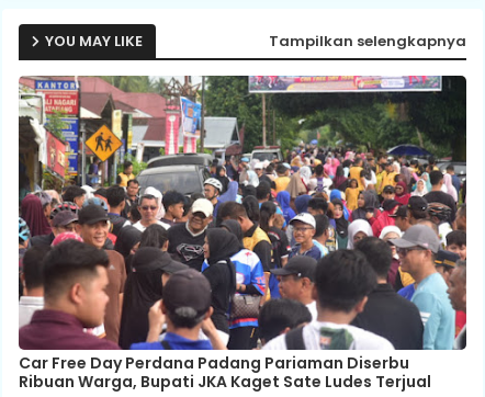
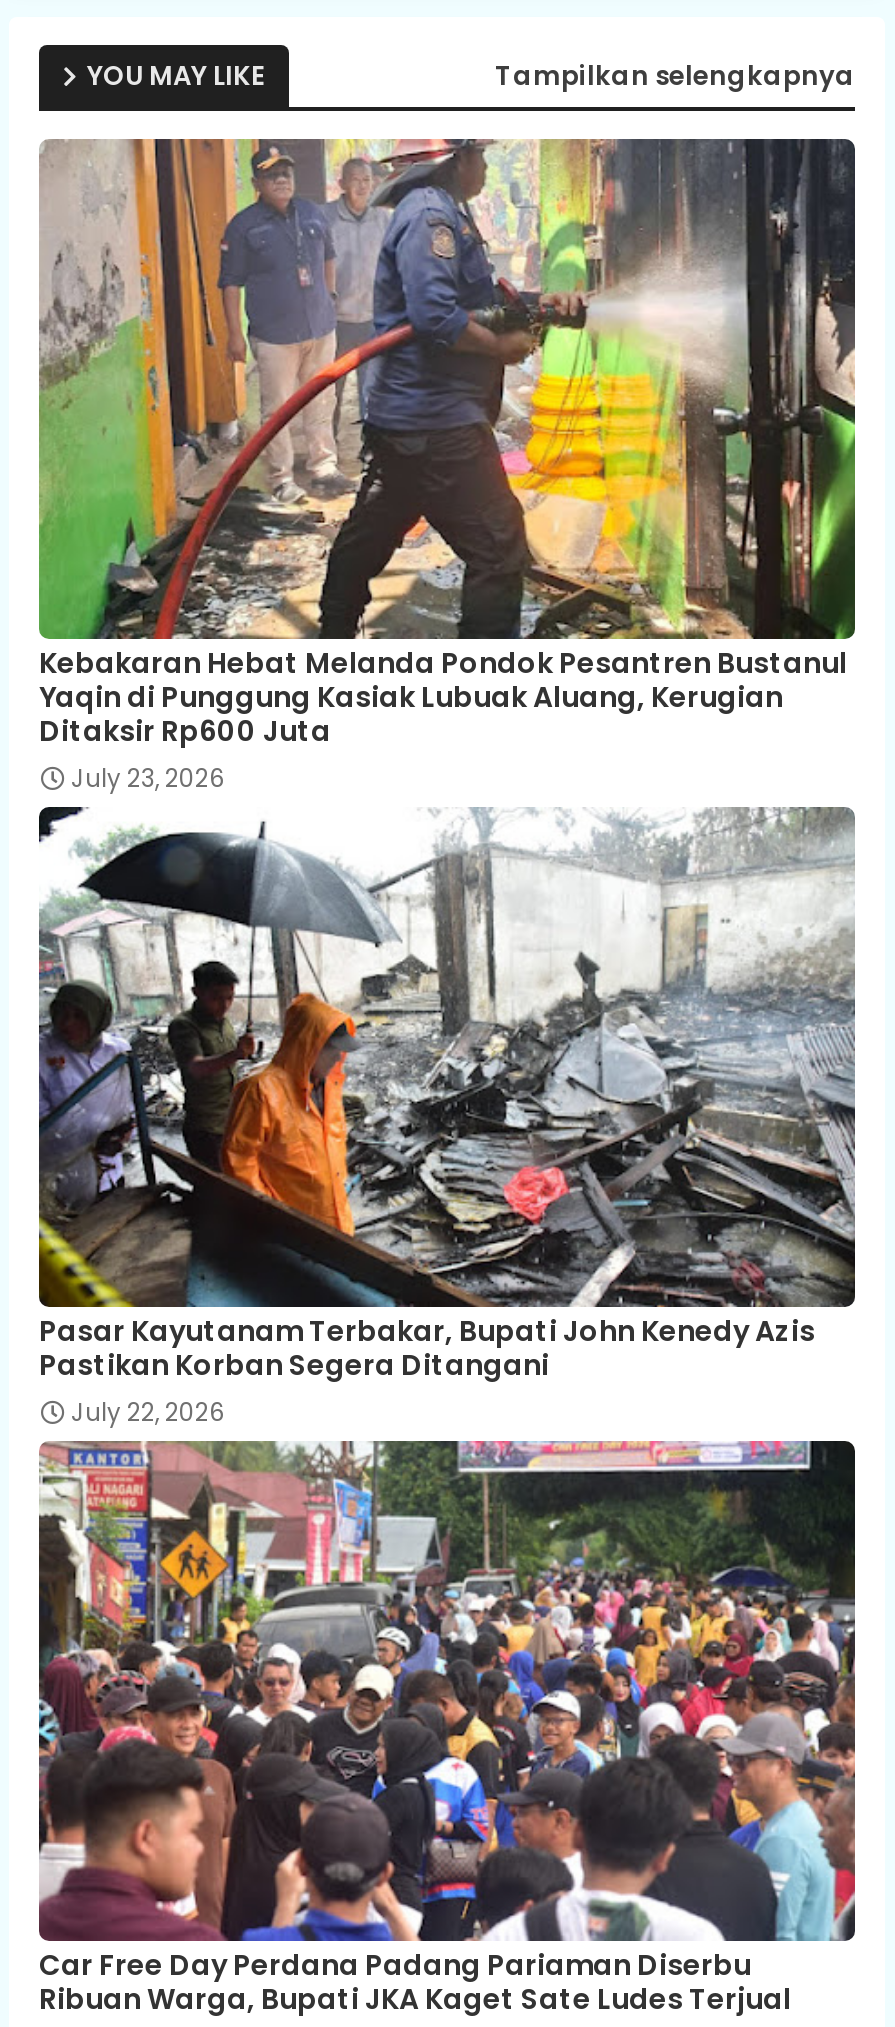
none -> [37,137,857,795] [image] | Kebakaran Hebat Melanda Pondok Pesantren Bustanul | Yaqin di Punggung Kasiak Lubuak Aluang, Kerugian | Ditaksir Rp600 Juta | July 23, 2026
none -> [37,805,857,1429] [image] | Pasar Kayutanam Terbakar, Bupati John Kenedy Azis | Pastikan Korban Segera Ditangani | July 22, 2026

